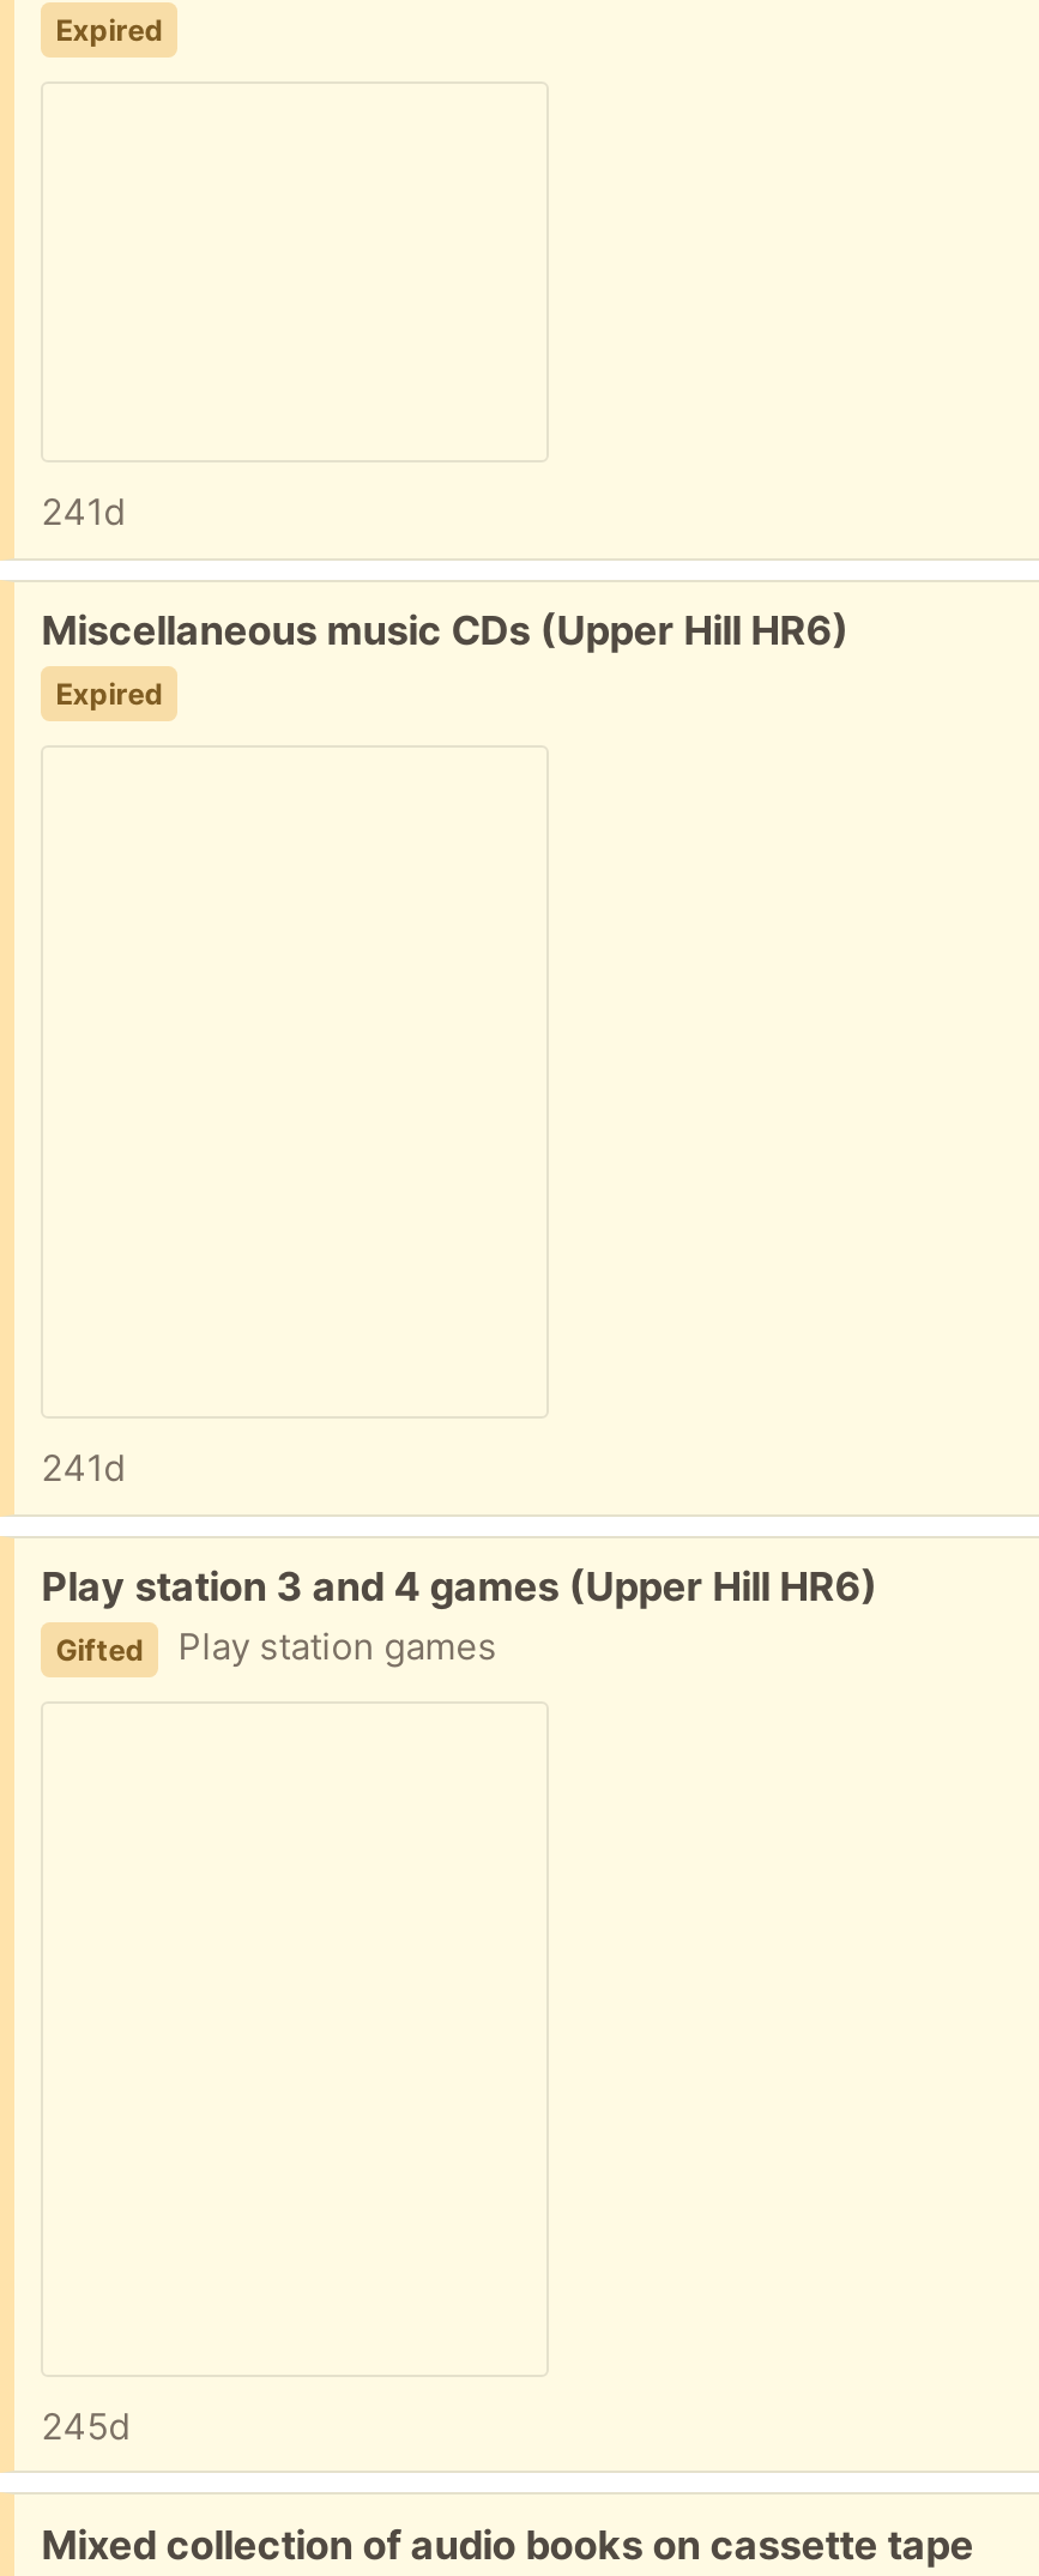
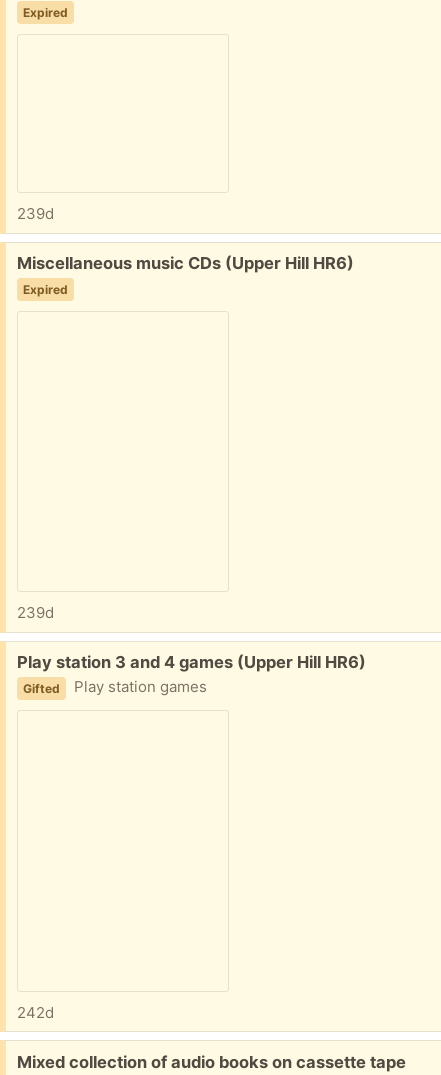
[41,489,125,535] 241d -> [17,204,54,223] 239d
[41,1446,125,1492] 241d -> [17,603,54,622] 239d
[41,2403,130,2448] 245d -> [17,1003,54,1022] 242d

